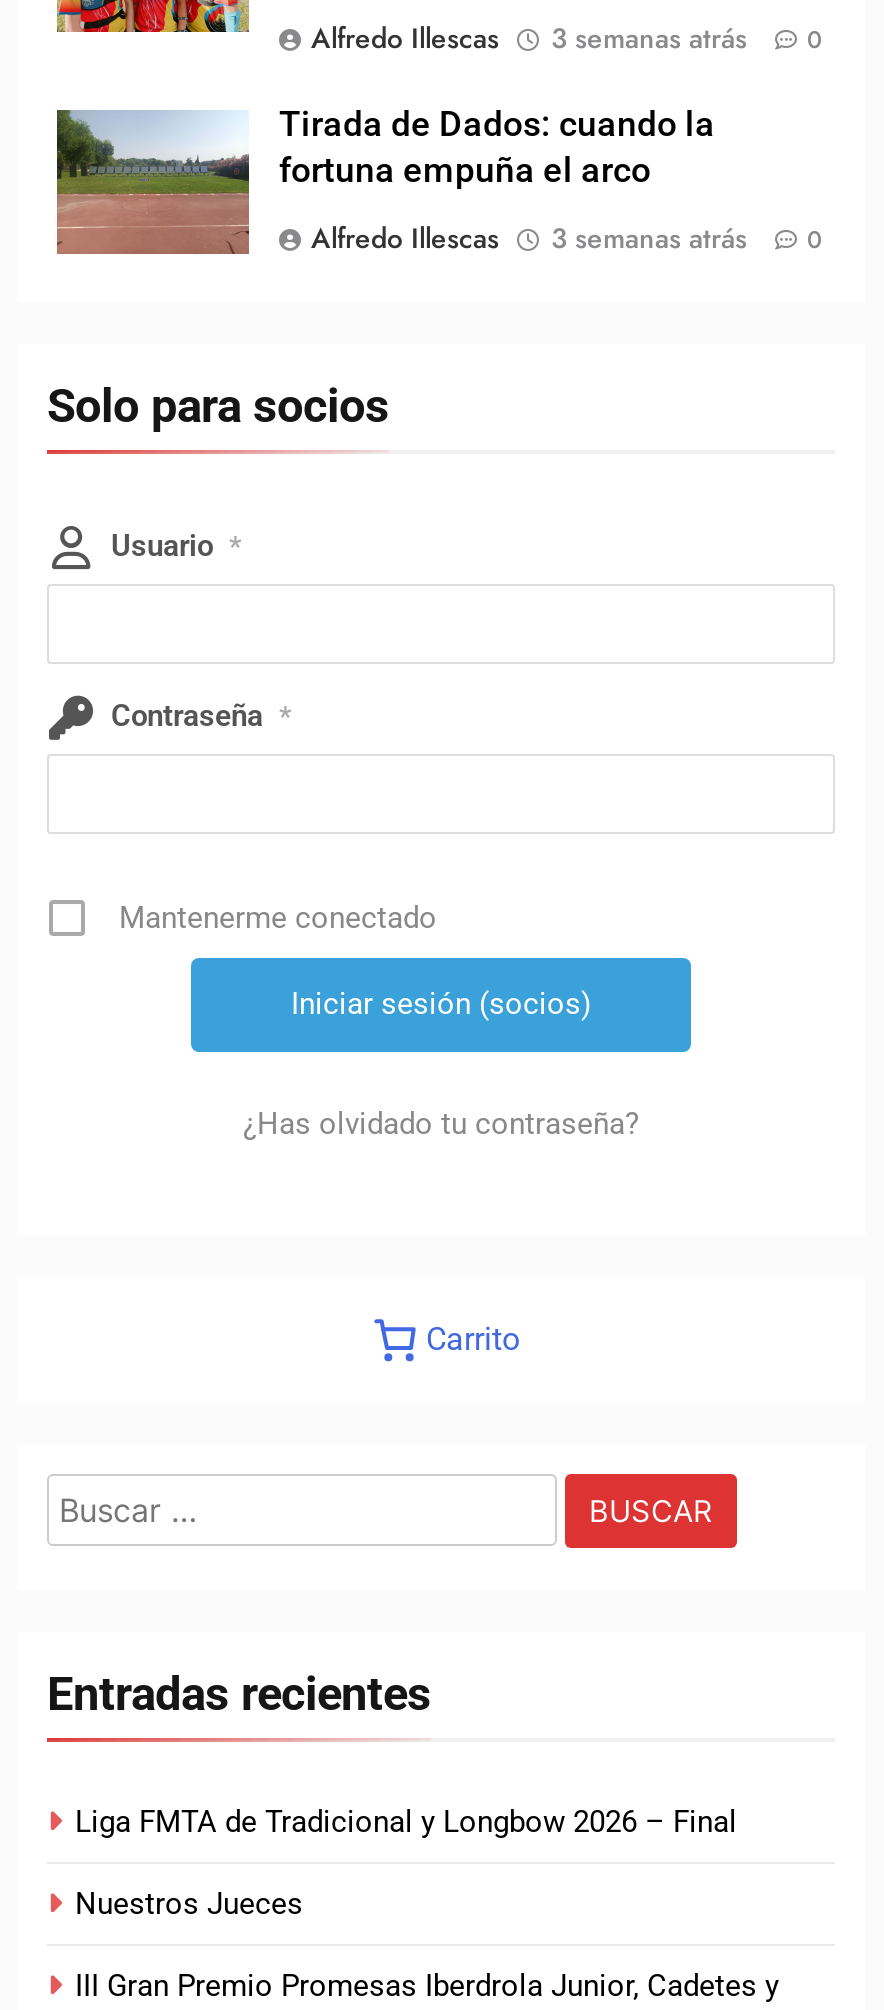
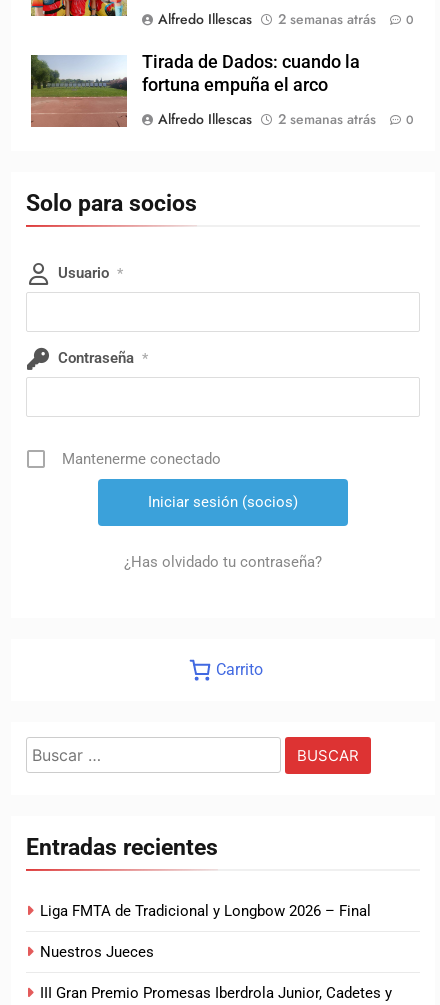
[551,19,747,59] 3 semanas atrás -> [278,9,376,29] 2 semanas atrás
[551,219,747,259] 3 semanas atrás -> [278,109,376,129] 2 semanas atrás

